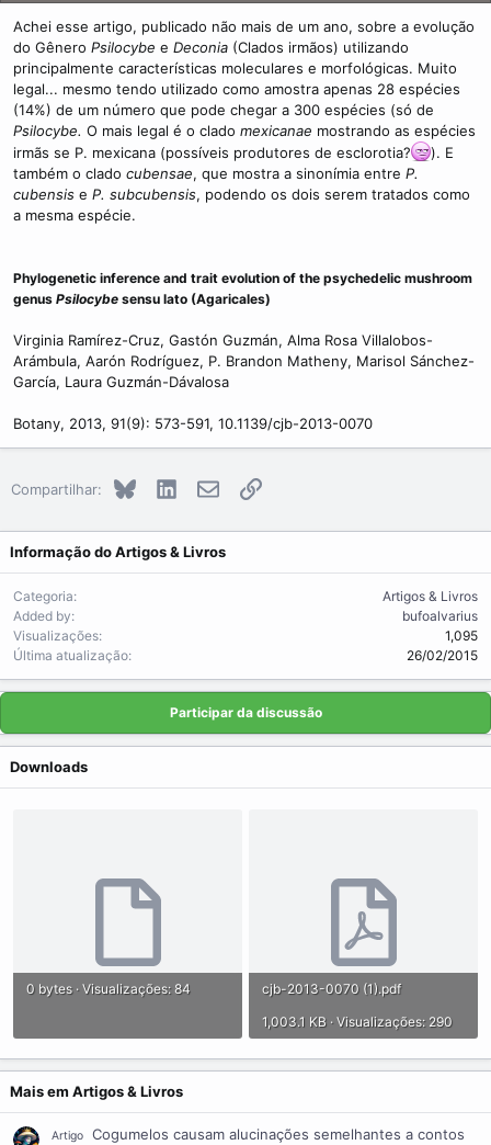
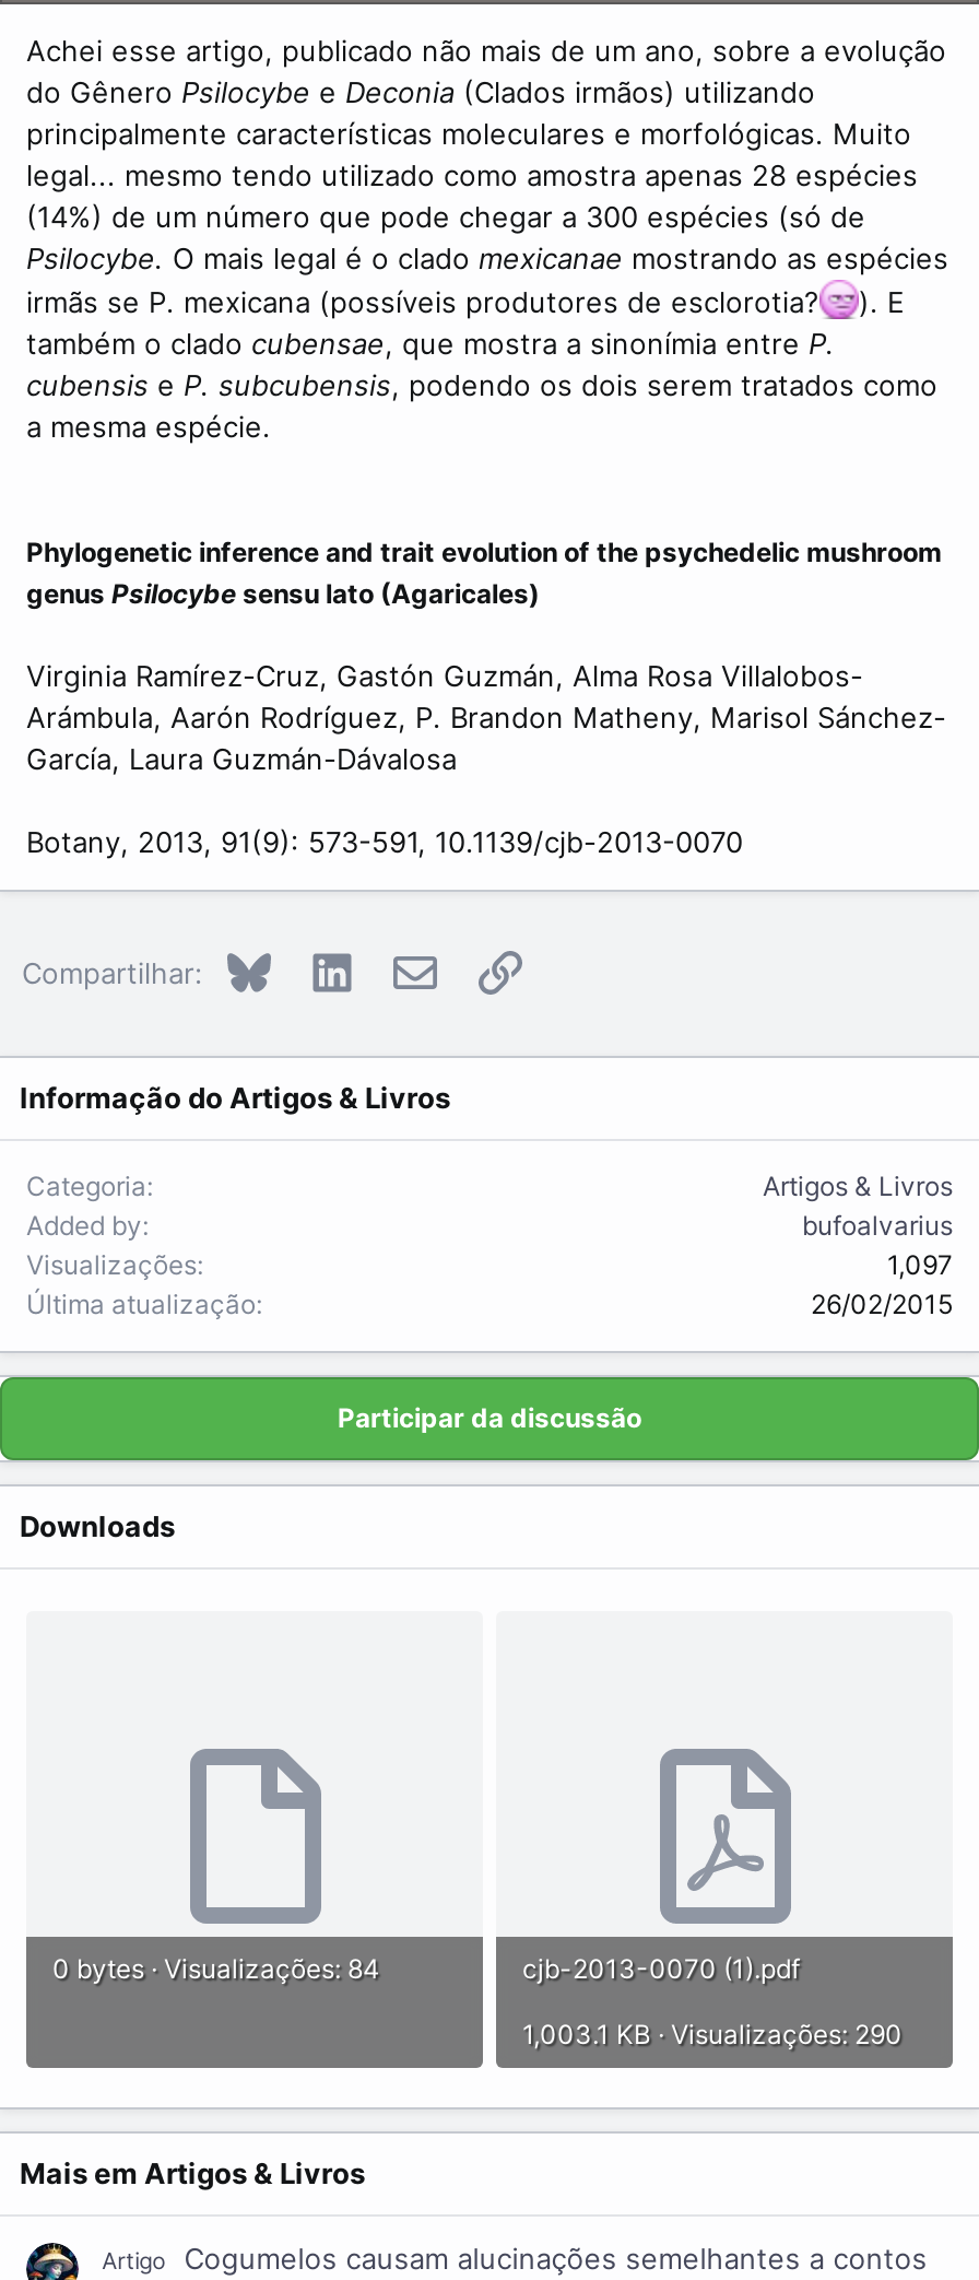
[445,627,478,644] 1,095 -> [887,1248,953,1281] 1,097

